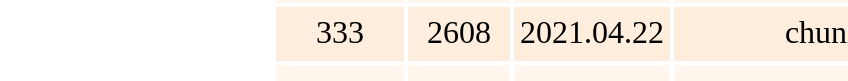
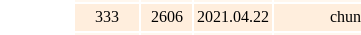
[316,15,664,49] 333 2608 2021.04.22 -> [95,8,269,25] 333 2606 2021.04.22

